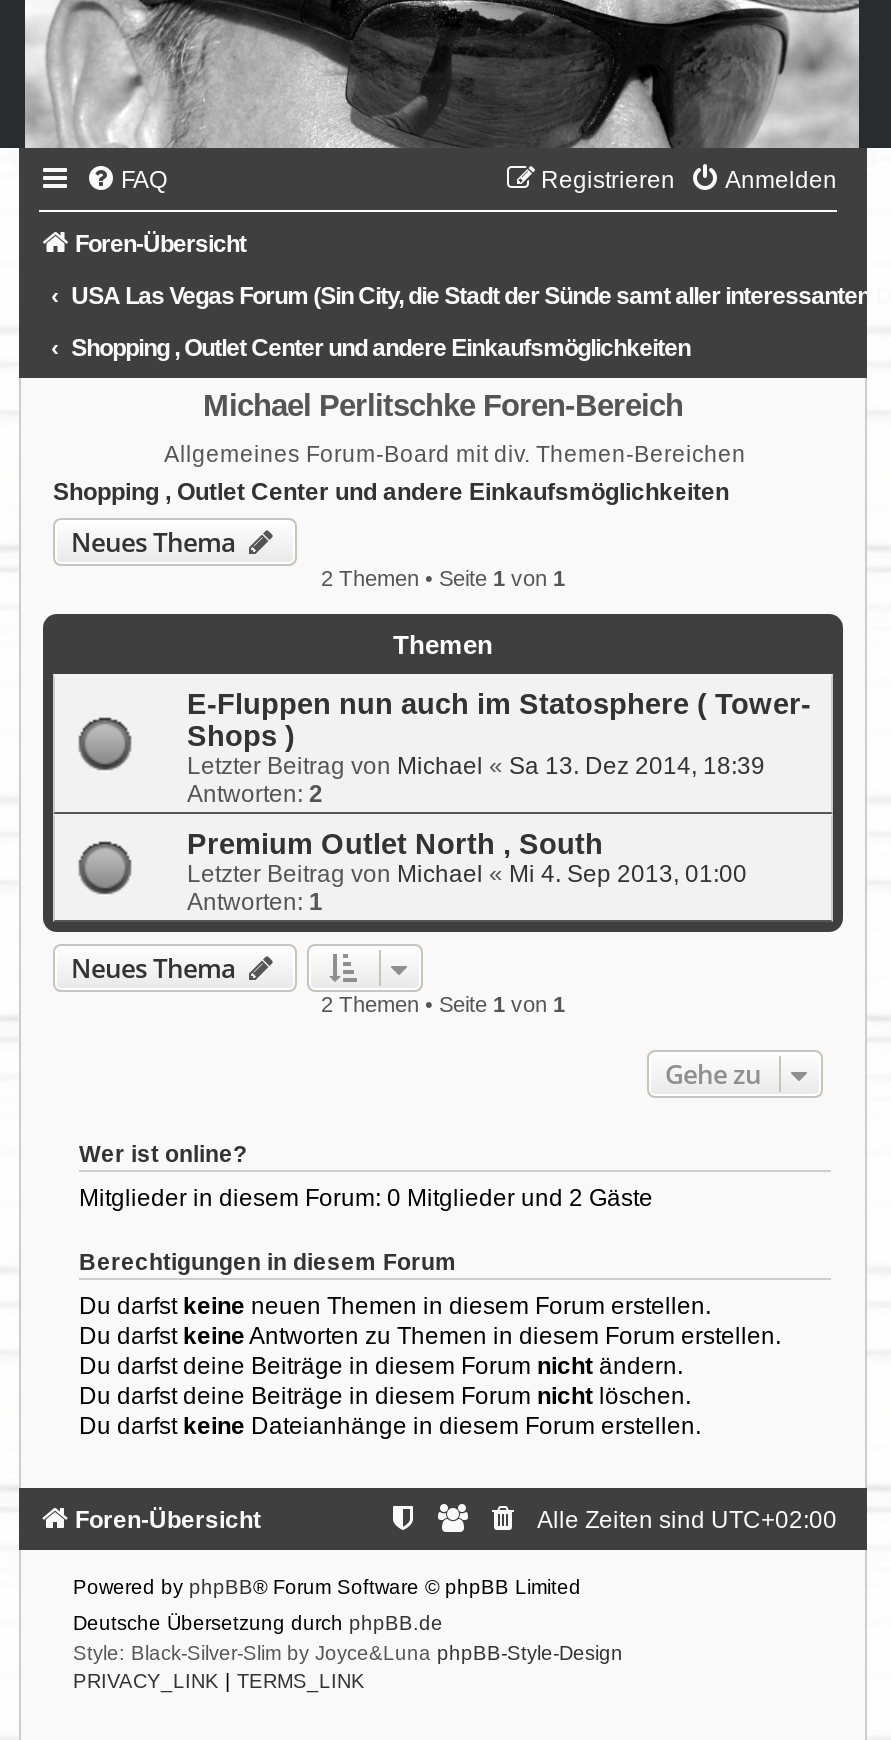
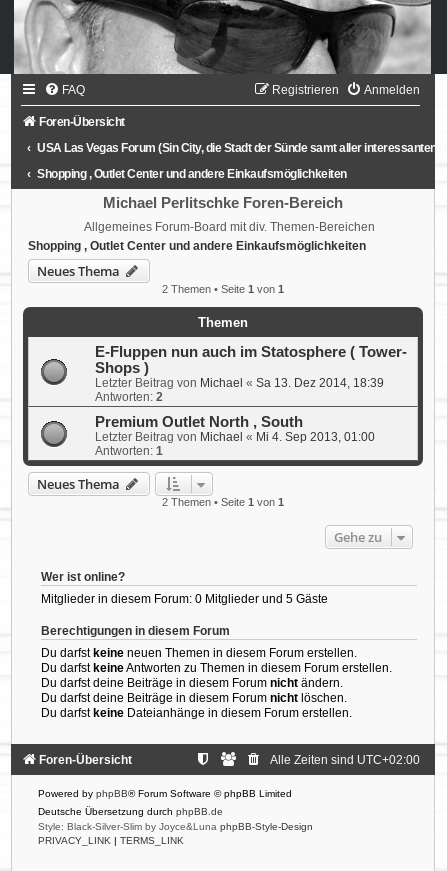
[79,1184,653,1212] Mitglieder in diesem Forum: 0 Mitglieder und 2 Gäste -> [41,592,328,606] Mitglieder in diesem Forum: 0 Mitglieder und 5 Gäste

